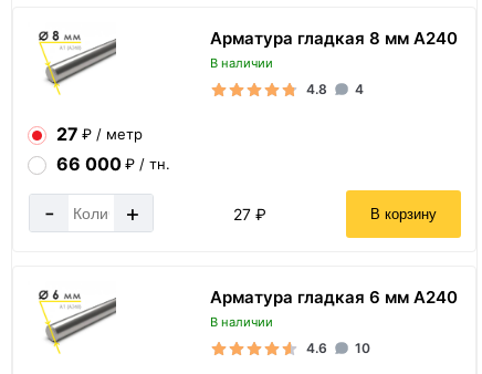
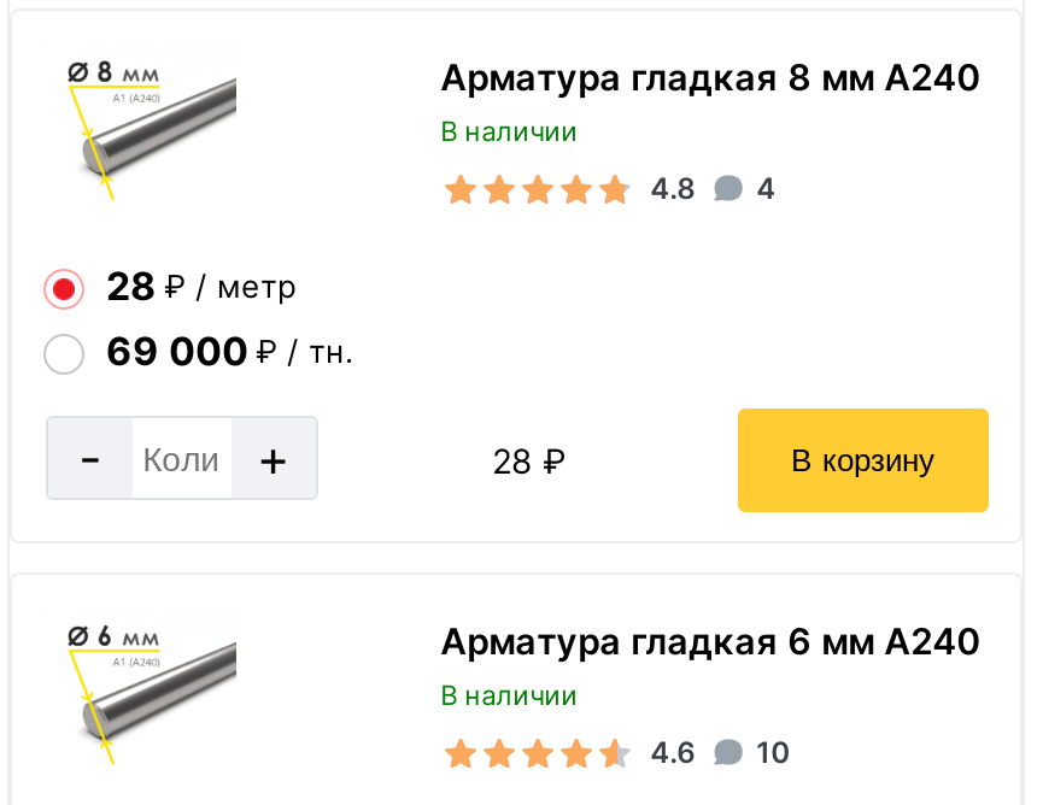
[56,123,143,145] 27 ₽ / метр -> [106,261,297,309] 28 ₽ / метр
[56,152,170,175] 66 000 ₽ / тн. -> [106,326,354,374] 69 000 ₽ / тн.
[234,204,267,223] 27 ₽ -> [492,439,567,480] 28 ₽

